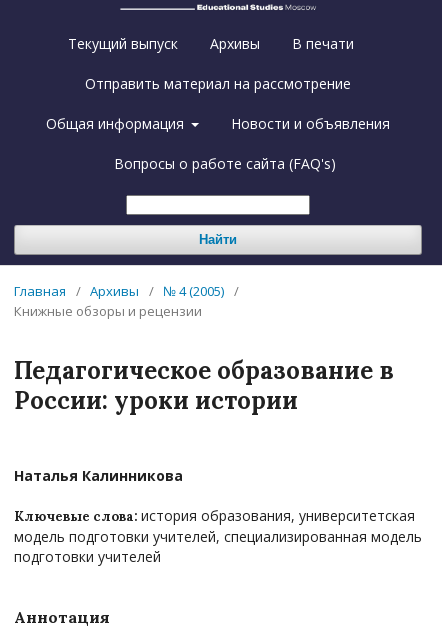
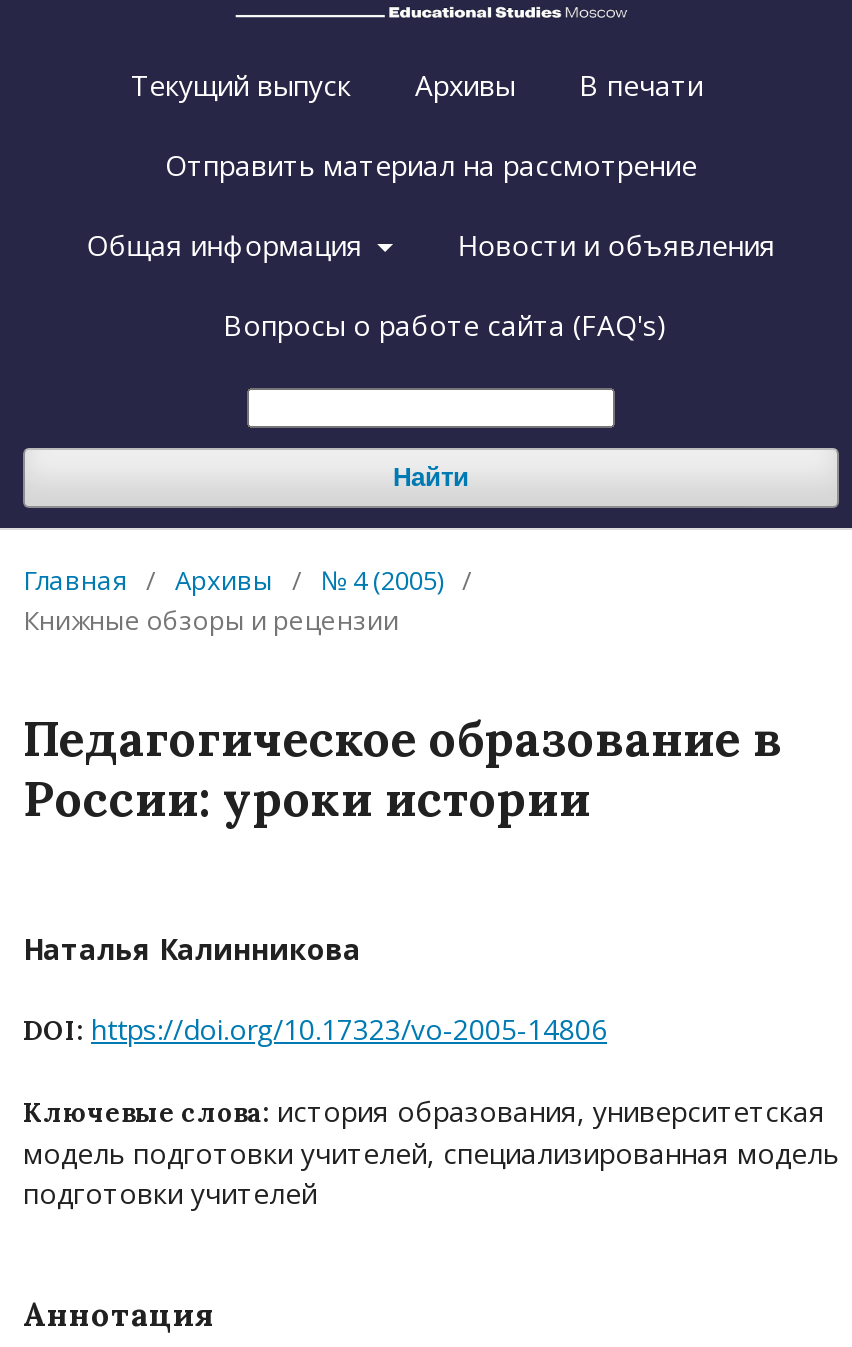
none -> [23,1010,607,1048] DOI: https://doi.org/10.17323/vo-2005-14806

